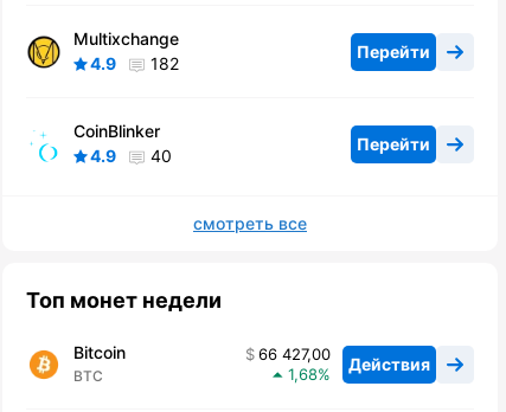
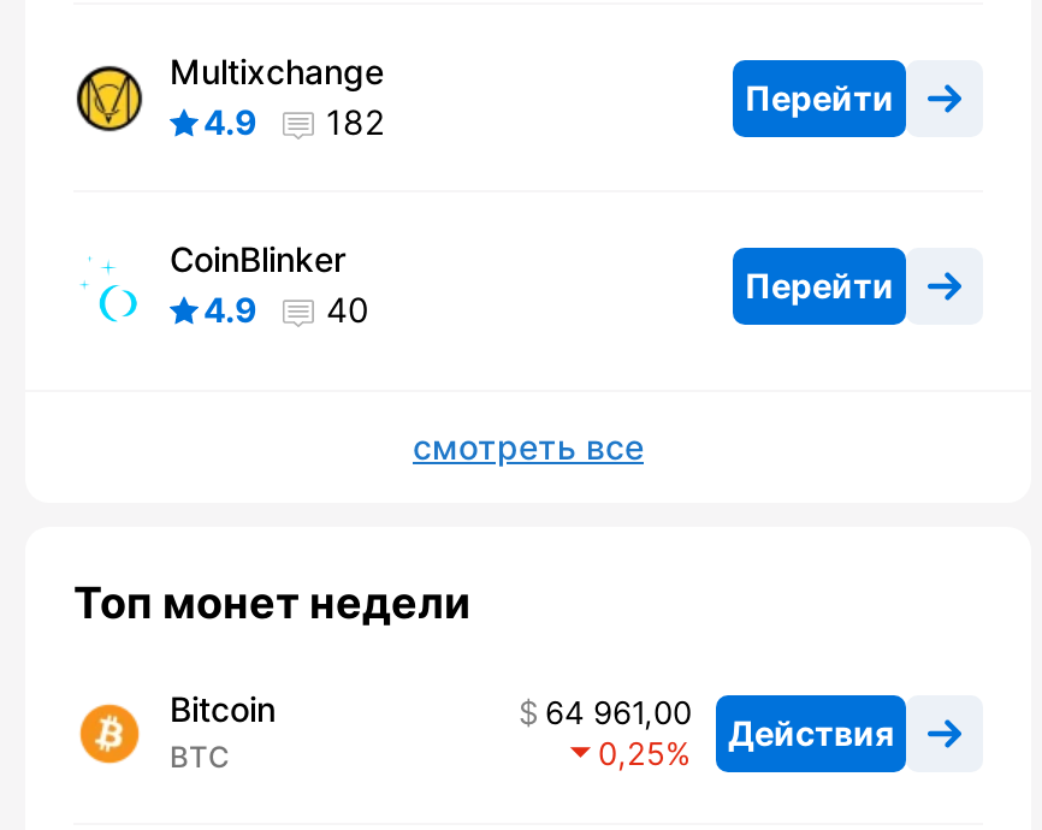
[258,345,430,374] 66 427,00 Действия -> [545,694,894,753] 64 961,00 Действия
[288,365,318,384] 1,68 -> [598,735,665,773] 0,25

